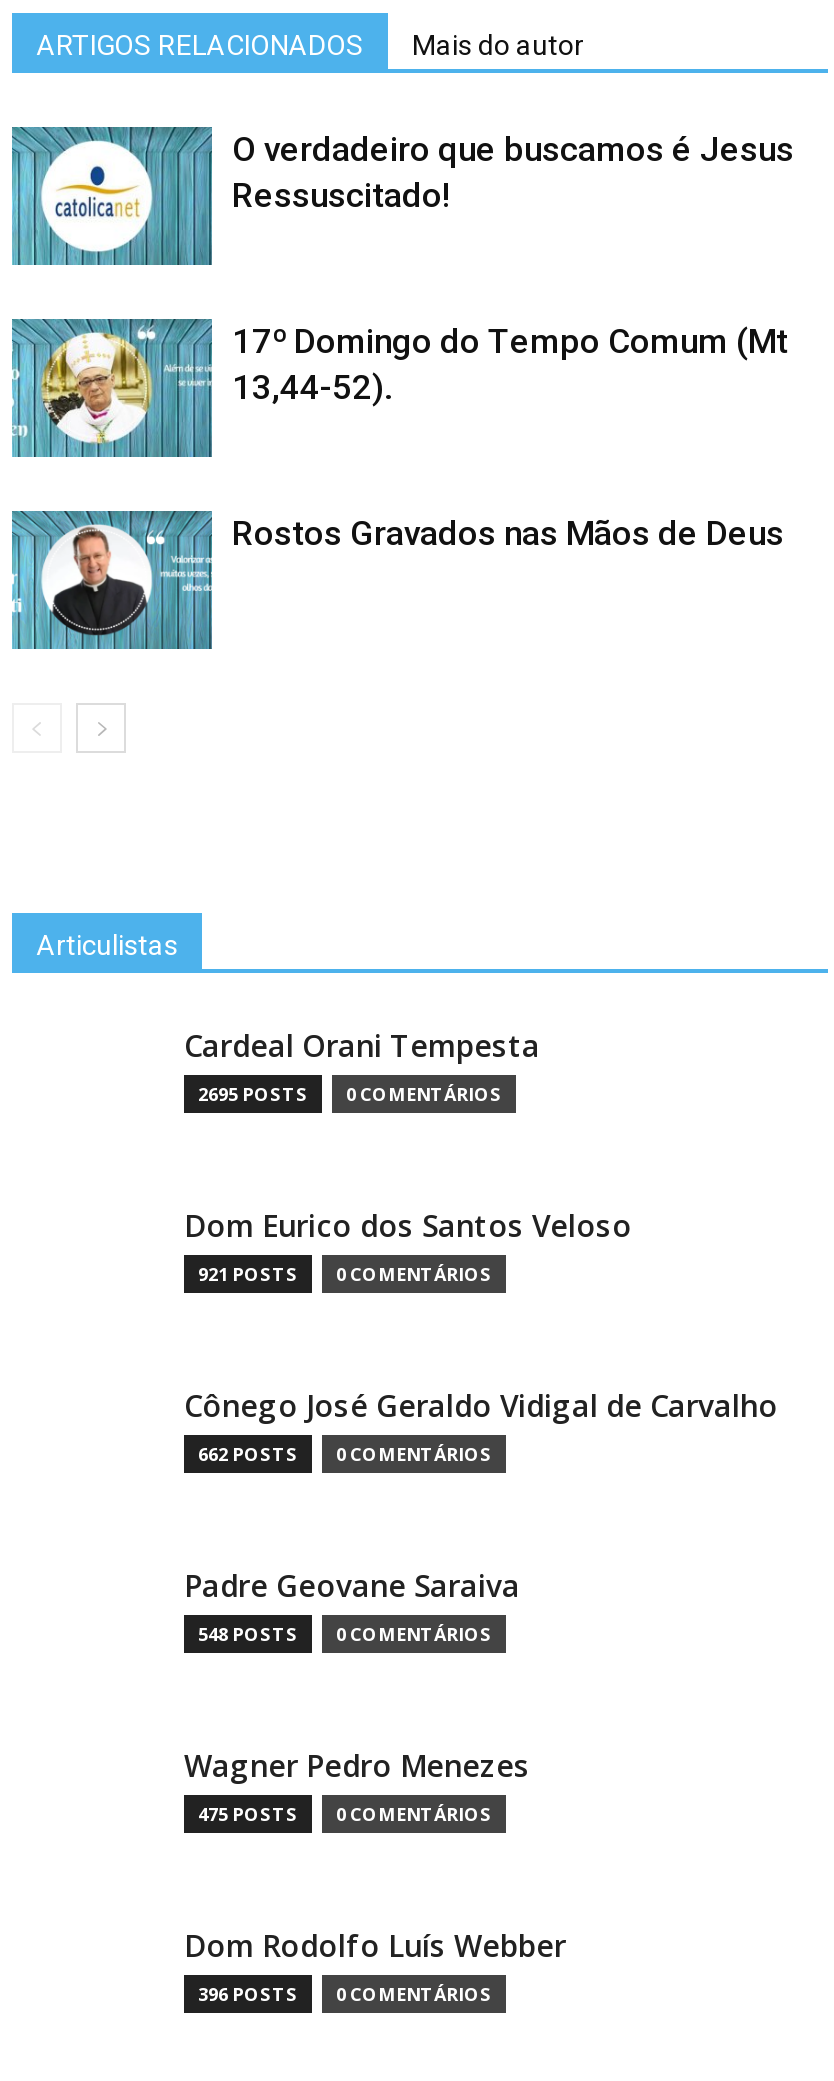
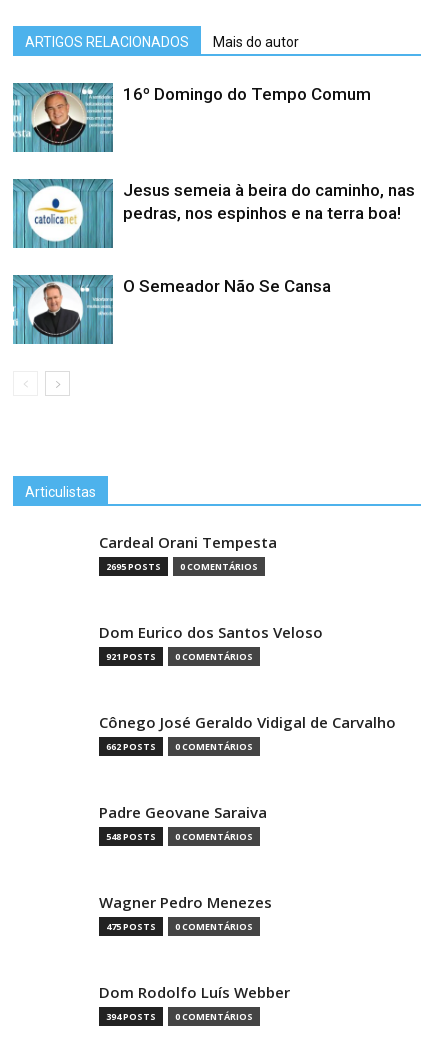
[12,129,794,253] [image] | O verdadeiro que buscamos é Jesus | Ressuscitado! -> [13,84,371,146] [image] | 16º Domingo do Tempo Comum
[12,321,788,443] [image] | 17º Domingo do Tempo Comum (Mt | 13,44-52). -> [27,180,415,242] [image] | Jesus semeia à beira do caminho, nas | pedras, nos espinhos e na terra boa!
[232,513,784,553] Rostos Gravados nas Mãos de Deus -> [123,276,331,296] O Semeador Não Se Cansa
[198,1981,492,2007] 396 POSTS 0 COMENTÁRIOS -> [106,1010,253,1023] 394 POSTS 0 COMENTÁRIOS

